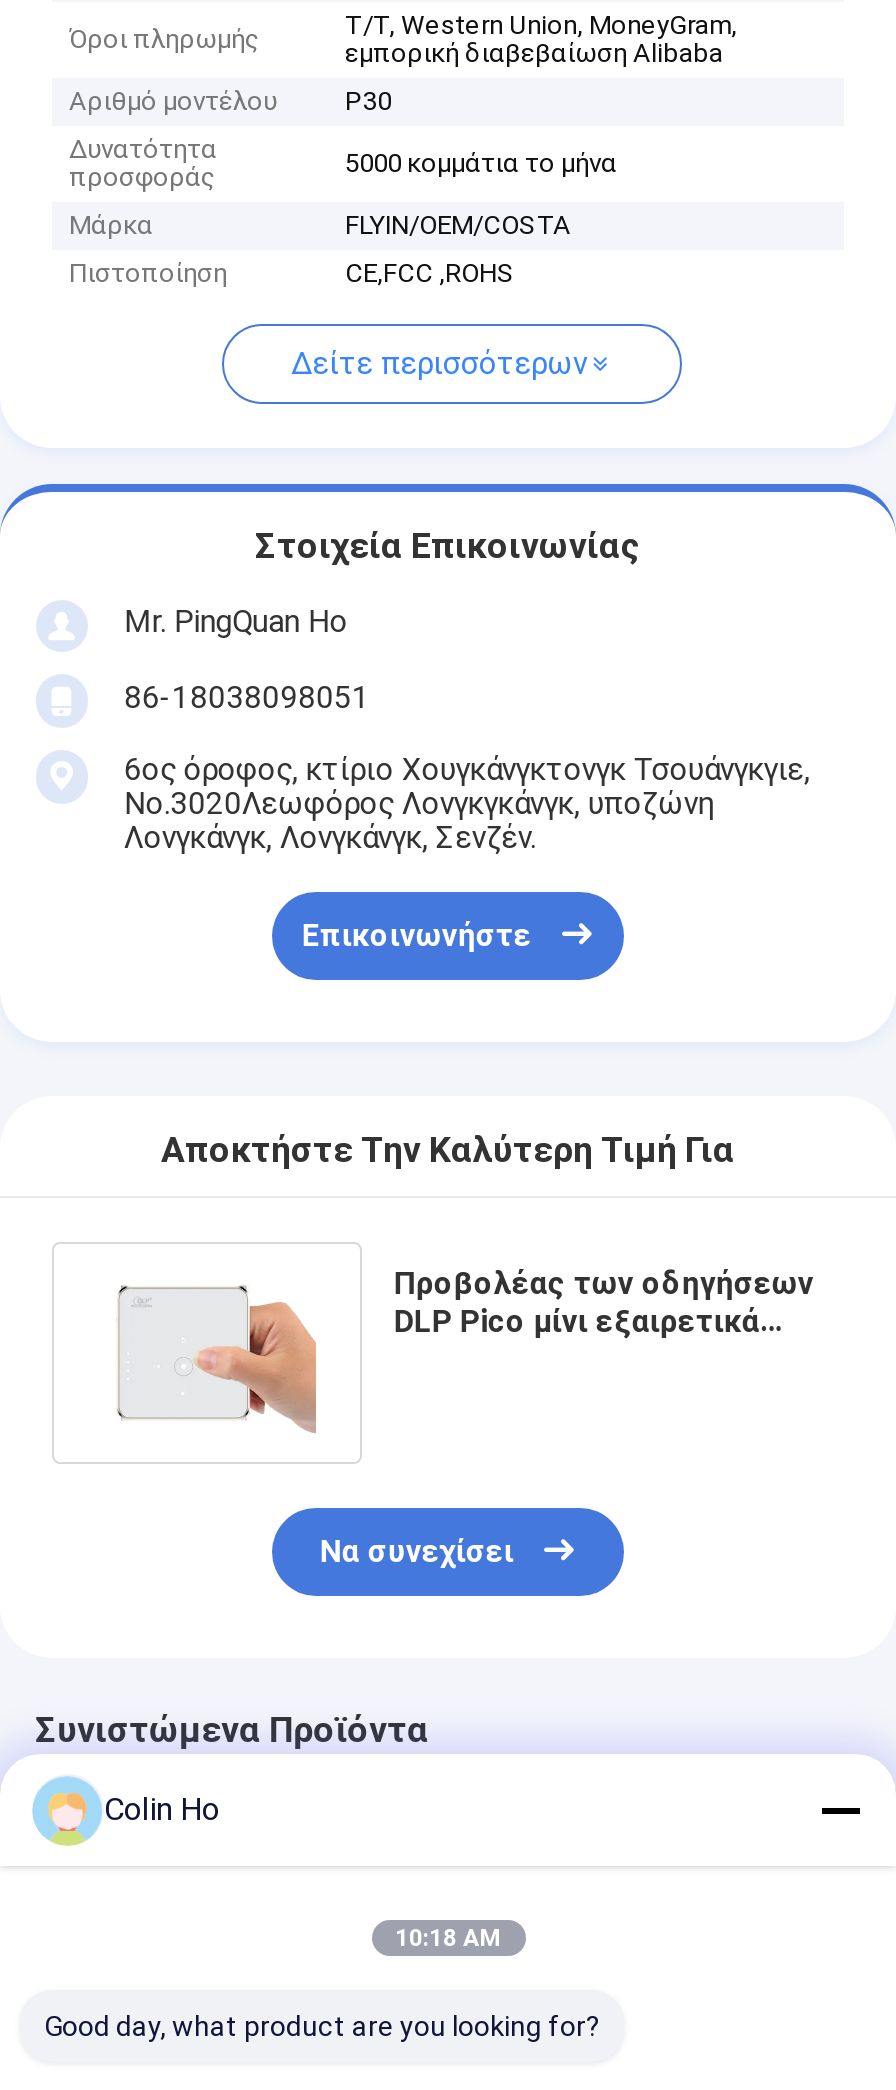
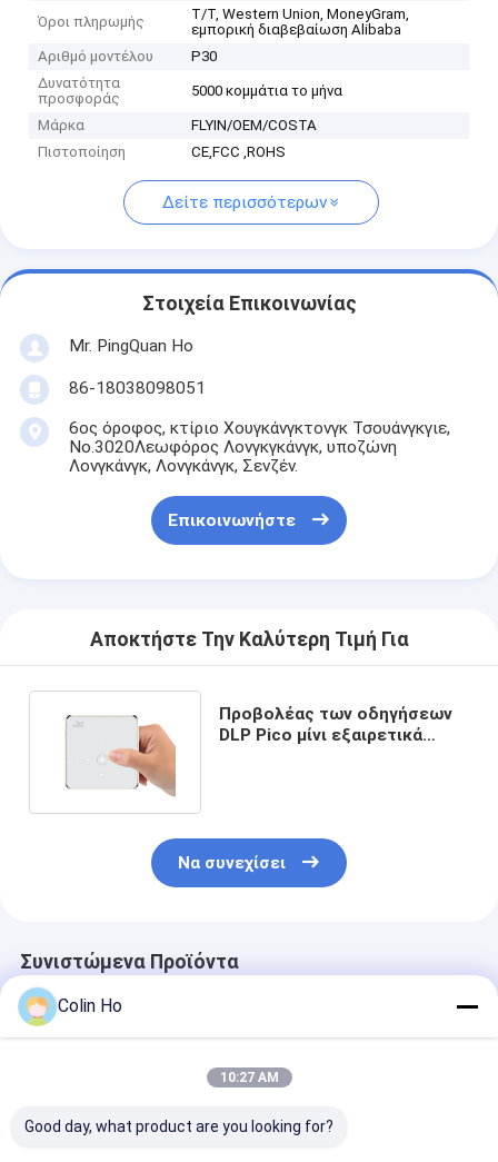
[395,1924,501,1952] 10:18 AM -> [220,1070,278,1085] 10:27 AM

